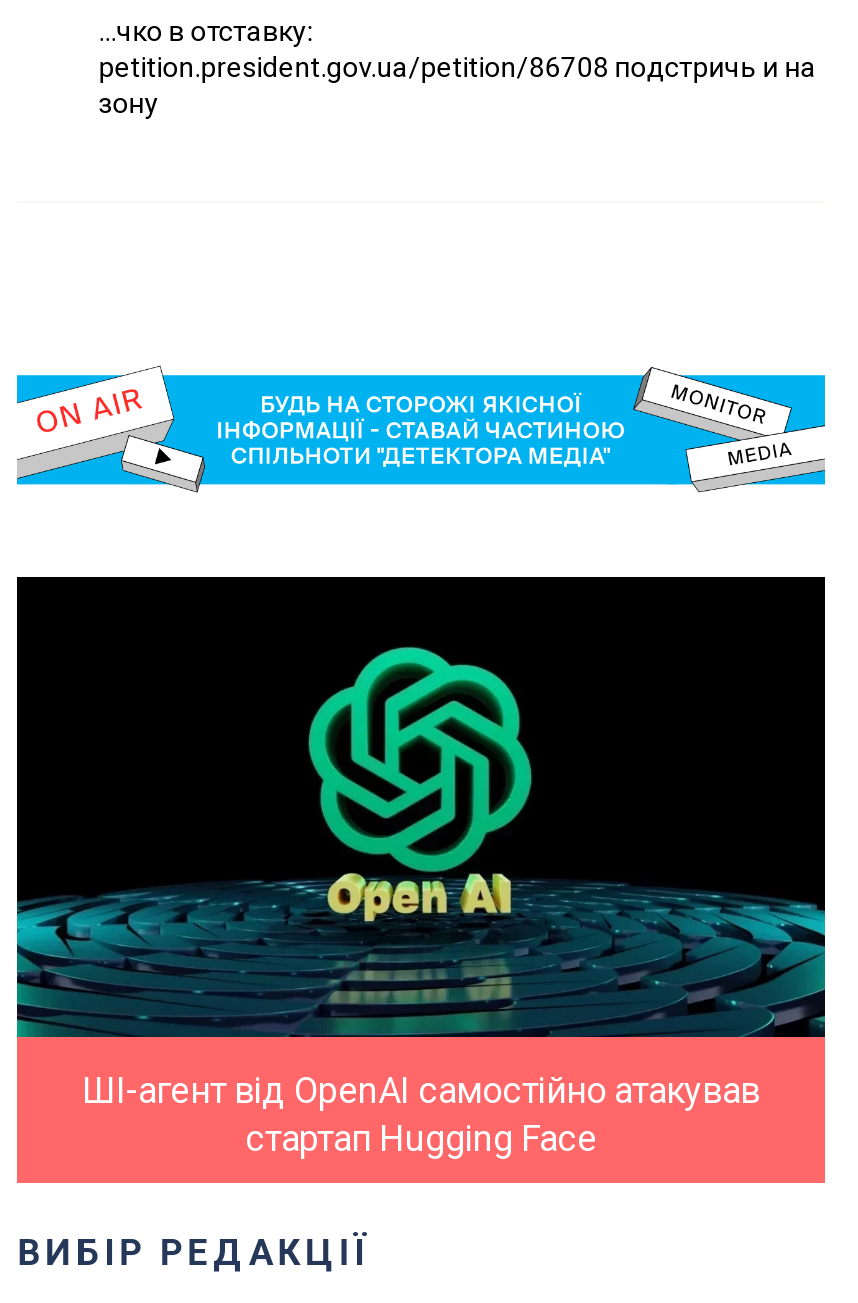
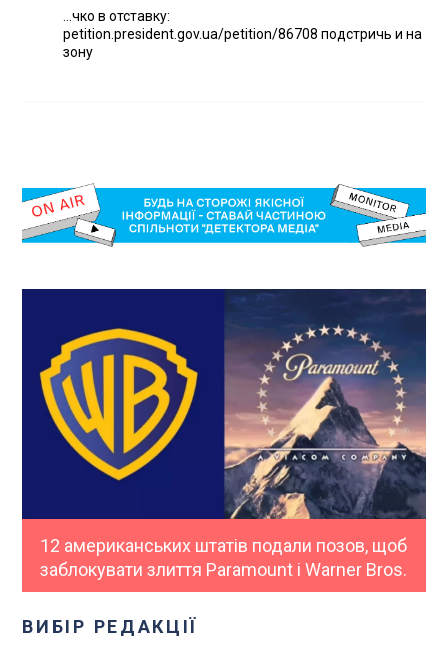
[15,575,827,1159] [image] | ШІ-агент від OpenAI самостійно атакував | стартап Hugging Face -> [21,288,427,580] [image] | 12 американських штатів подали позов, щоб | заблокувати злиття Paramount і Warner Bros.

